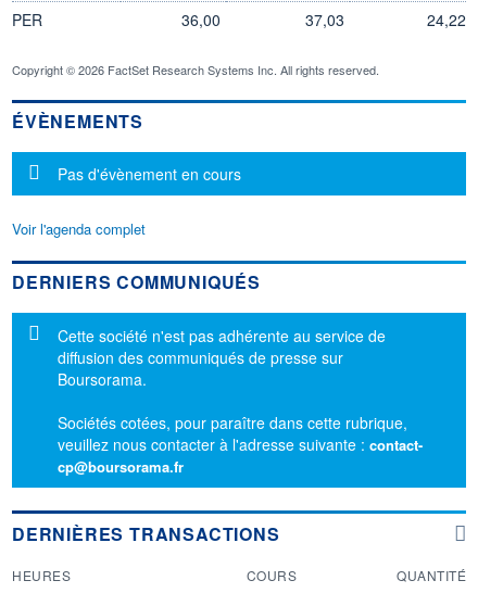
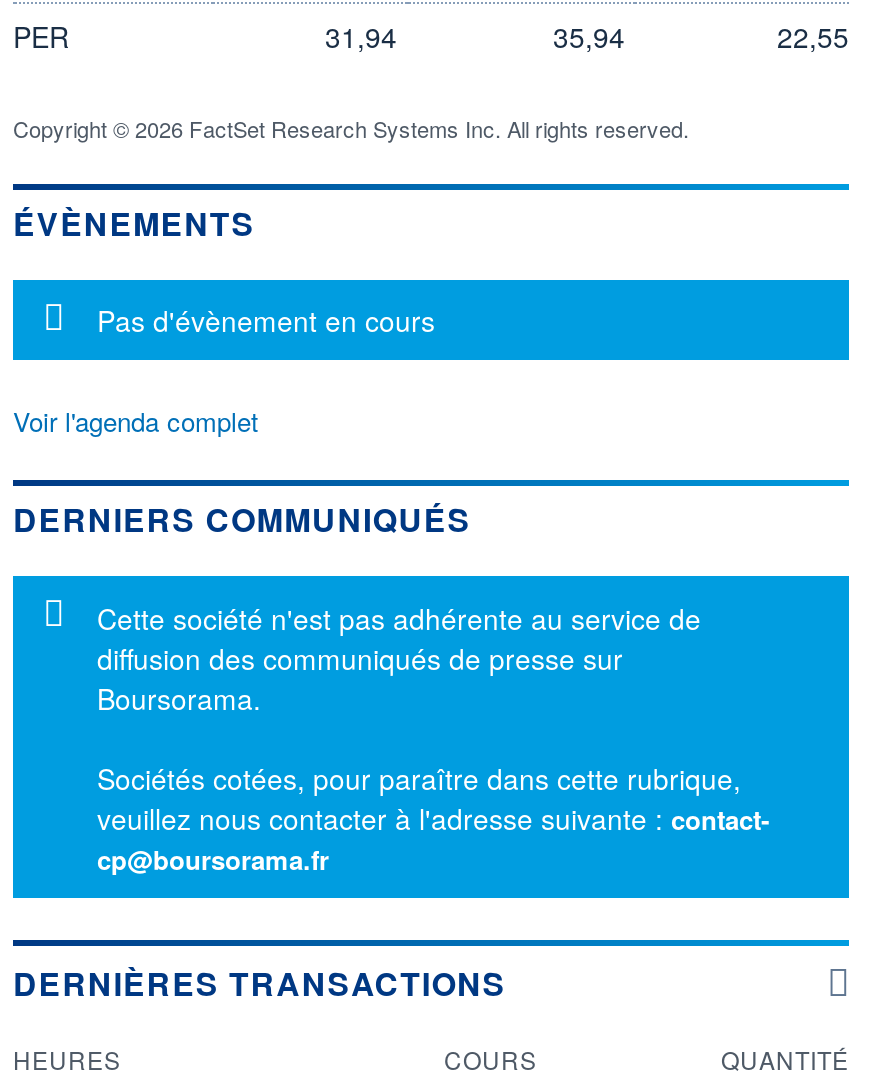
[181,9,221,30] 36,00 -> [325,16,397,56] 31,94
[305,9,344,30] 37,03 -> [553,16,625,56] 35,94
[427,9,466,30] 24,22 -> [777,16,849,56] 22,55

